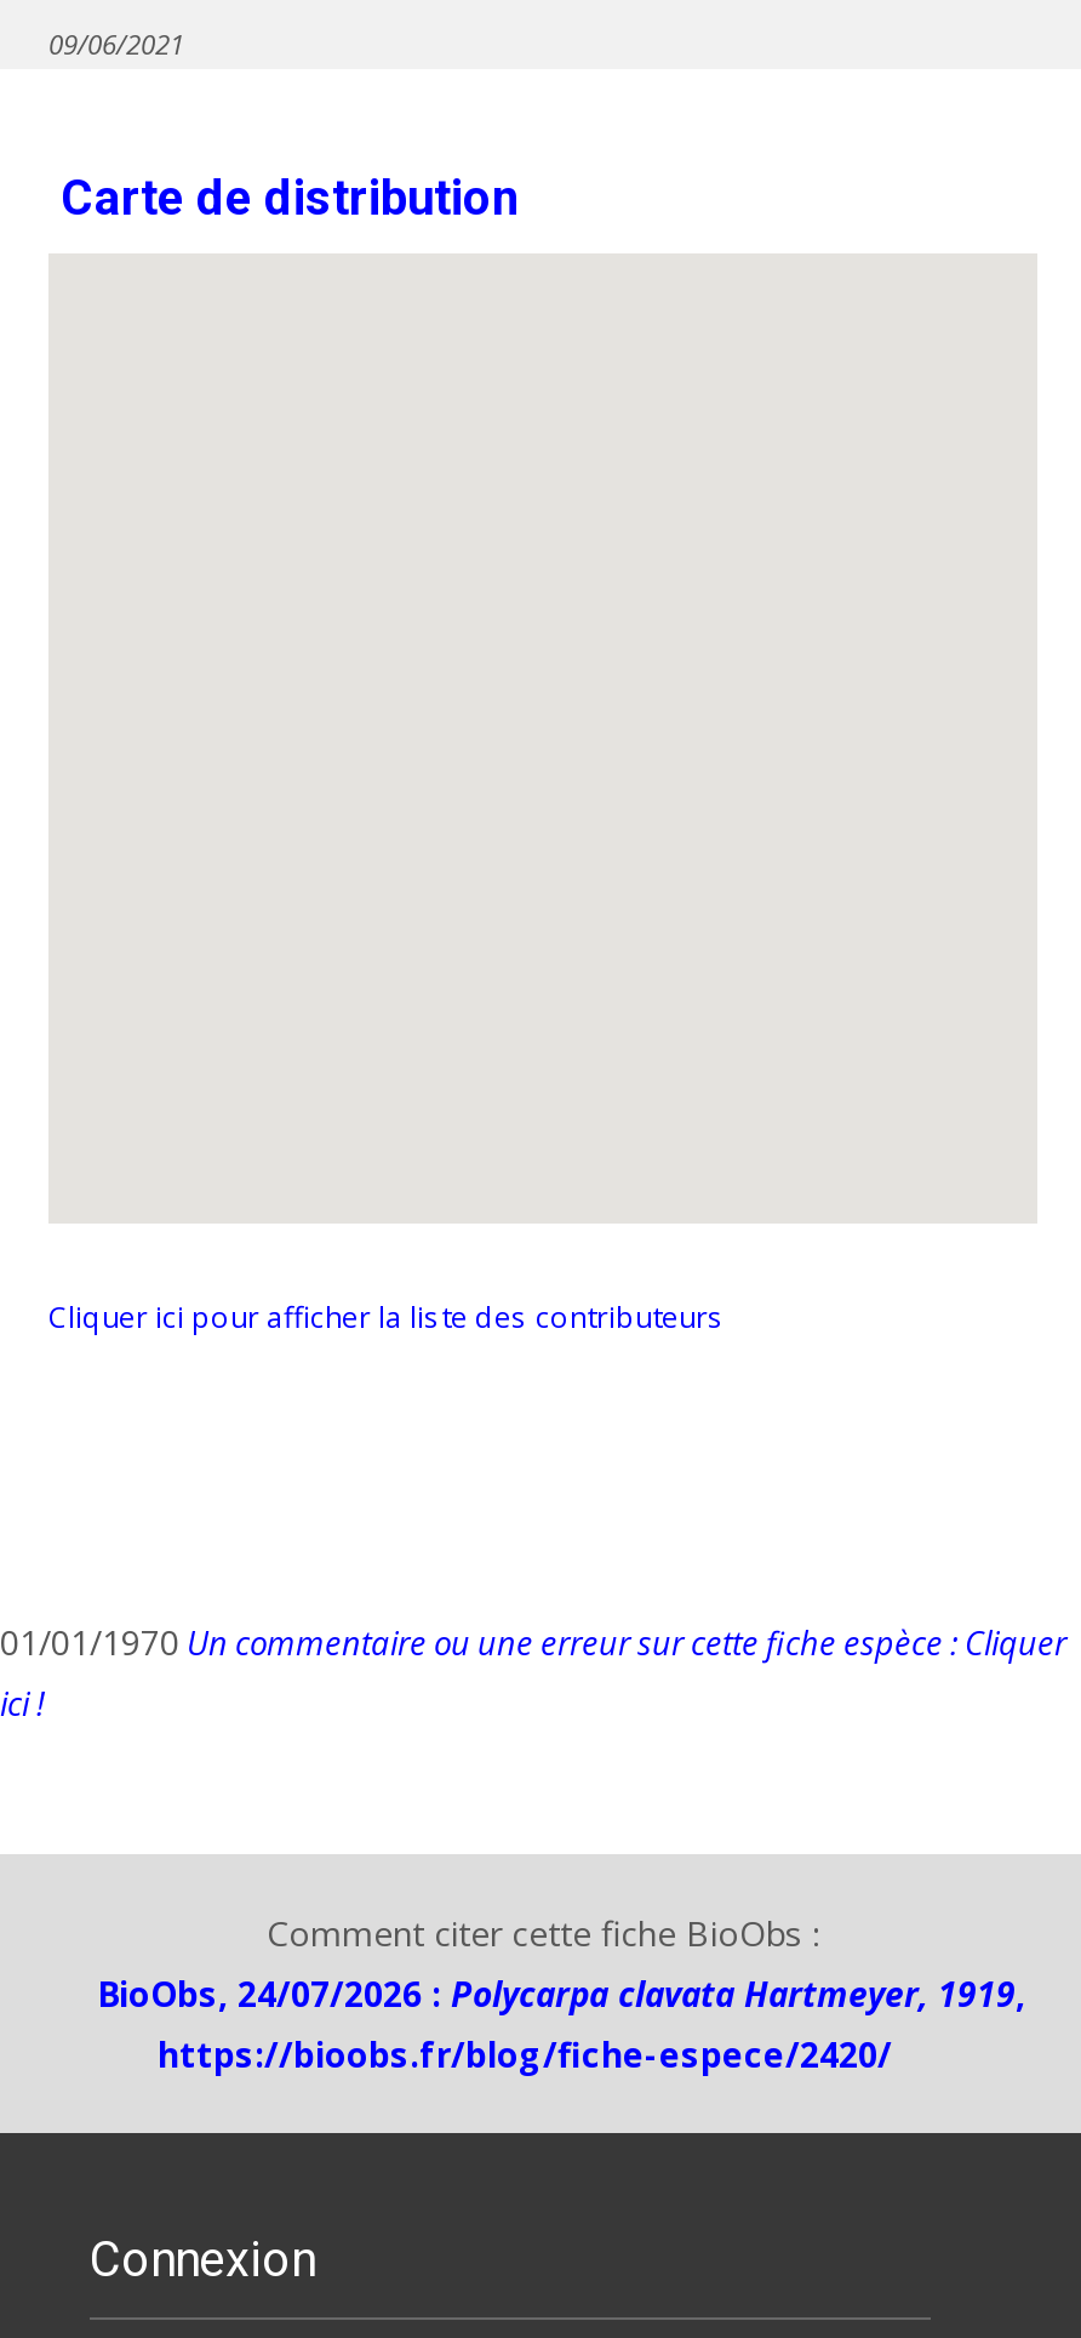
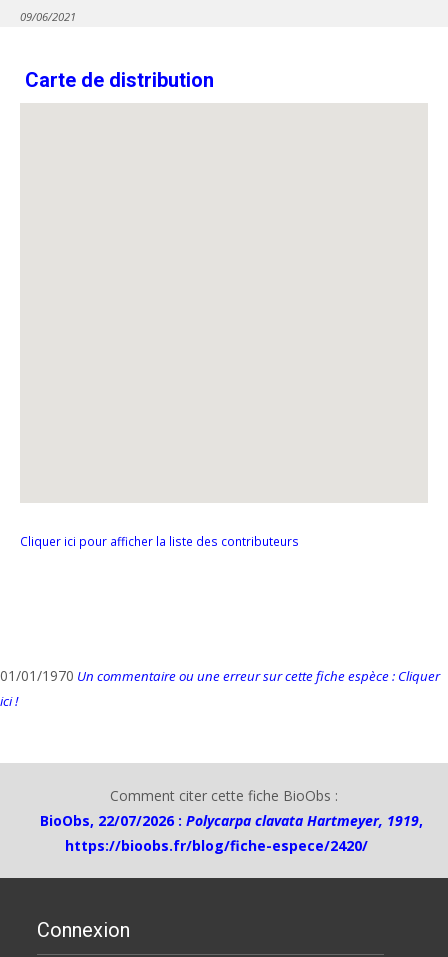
[97,1970,1025,2016] BioObs, 24/07/2026 : Polycarpa clavata Hartmeyer, 1919, -> [40,811,423,830] BioObs, 22/07/2026 : Polycarpa clavata Hartmeyer, 1919,

